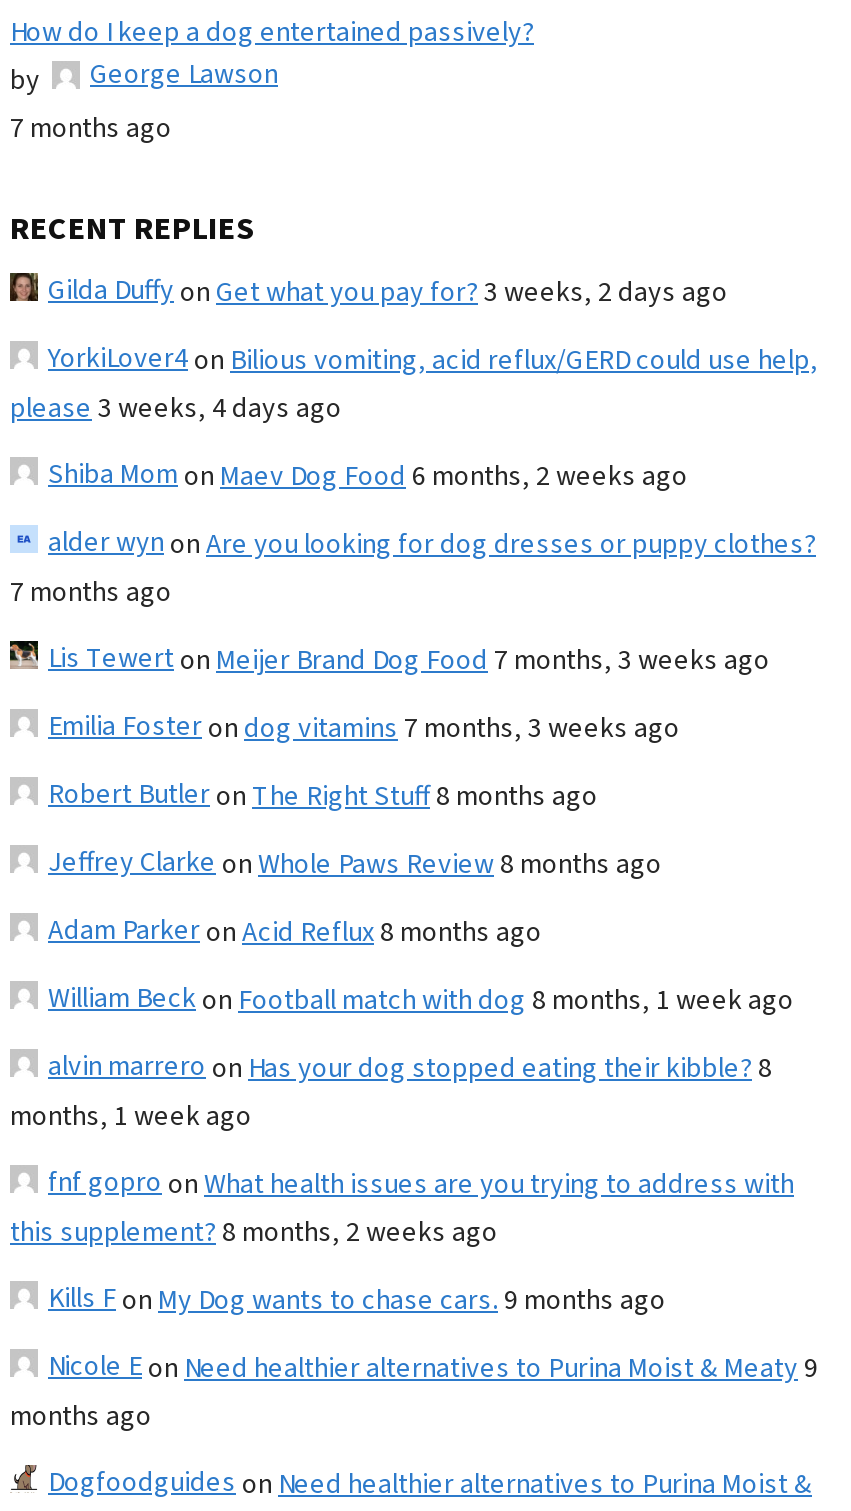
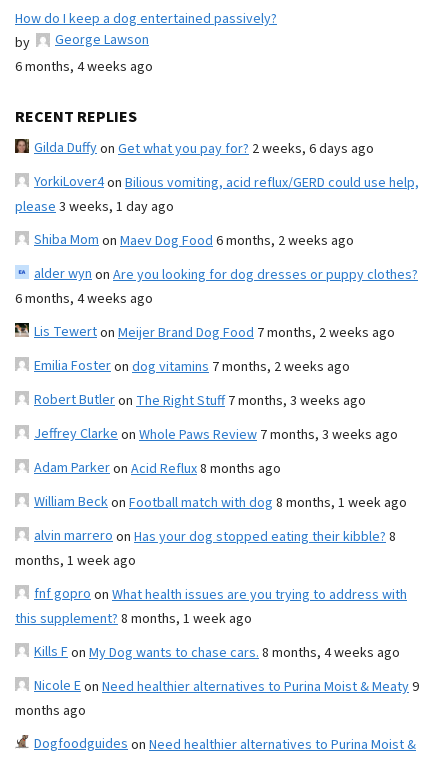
[10,108,172,148] 7 months ago -> [15,57,153,77] 6 months, 4 weeks ago
[48,270,728,312] Gilda Duffyon Get what you pay for? 3 weeks, 2 days ago -> [34,138,374,159] Gilda Duffyon Get what you pay for? 2 weeks, 6 days ago
[10,388,342,428] please 3 weeks, 4 days ago -> [15,197,174,217] please 3 weeks, 1 day ago
[10,572,172,612] 7 months ago -> [15,289,153,309] 6 months, 4 weeks ago
[48,638,770,680] Lis Tewerton Meijer Brand Dog Food 7 months, 3 weeks ago -> [34,322,395,343] Lis Tewerton Meijer Brand Dog Food 7 months, 2 weeks ago
[48,706,680,748] Emilia Fosteron dog vitamins 7 months, 3 weeks ago -> [34,356,350,377] Emilia Fosteron dog vitamins 7 months, 2 weeks ago
[48,774,598,816] Robert Butleron The Right Stuff 8 months ago -> [34,390,366,411] Robert Butleron The Right Stuff 7 months, 3 weeks ago
[48,842,662,884] Jeffrey Clarkeon Whole Paws Review 8 months ago -> [34,424,398,445] Jeffrey Clarkeon Whole Paws Review 7 months, 3 weeks ago
[10,1212,498,1252] this supplement? 8 months, 2 weeks ago -> [15,609,252,629] this supplement? 8 months, 1 week ago
[48,1278,666,1320] Kills Fon My Dog wants to chase cars. 9 months ago -> [34,642,400,663] Kills Fon My Dog wants to chase cars. 8 months, 4 weeks ago

